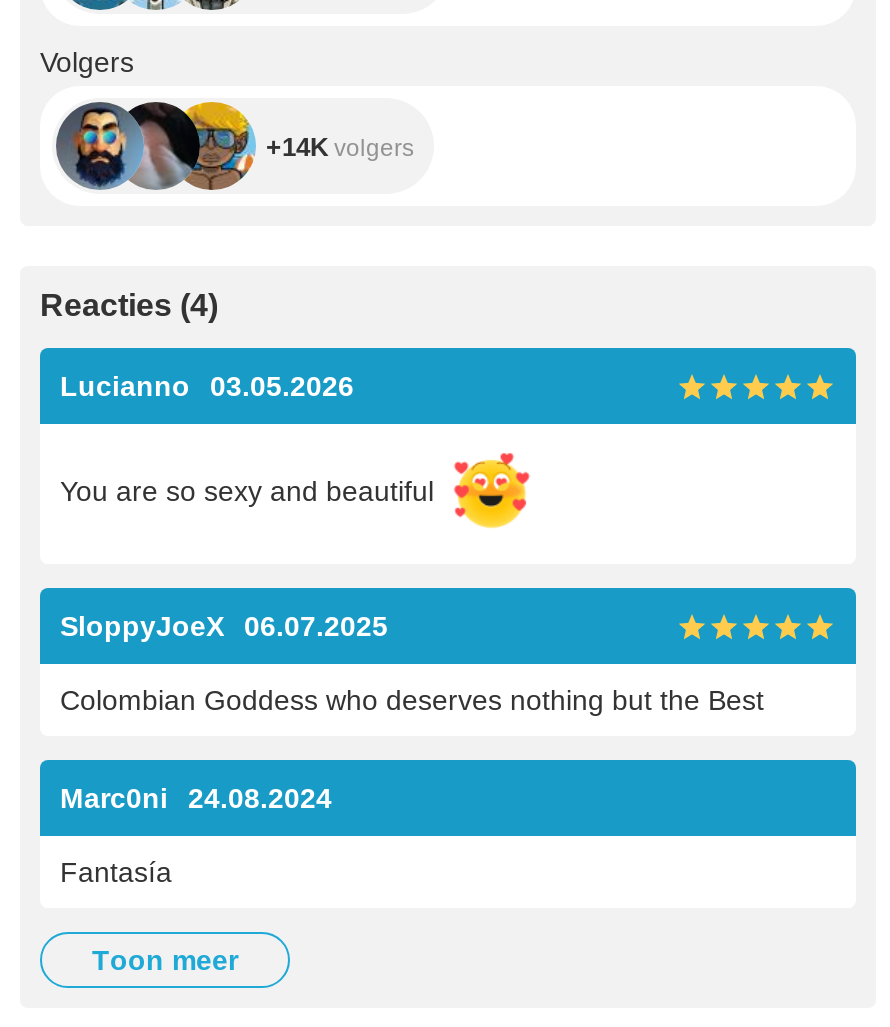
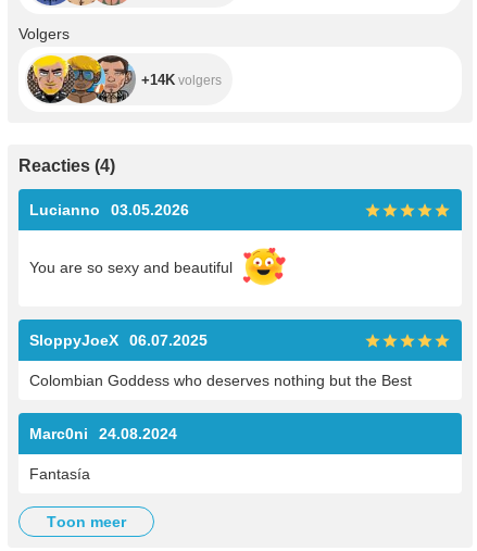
[58,100,256,190] [image] -> [29,54,136,103] [image]

